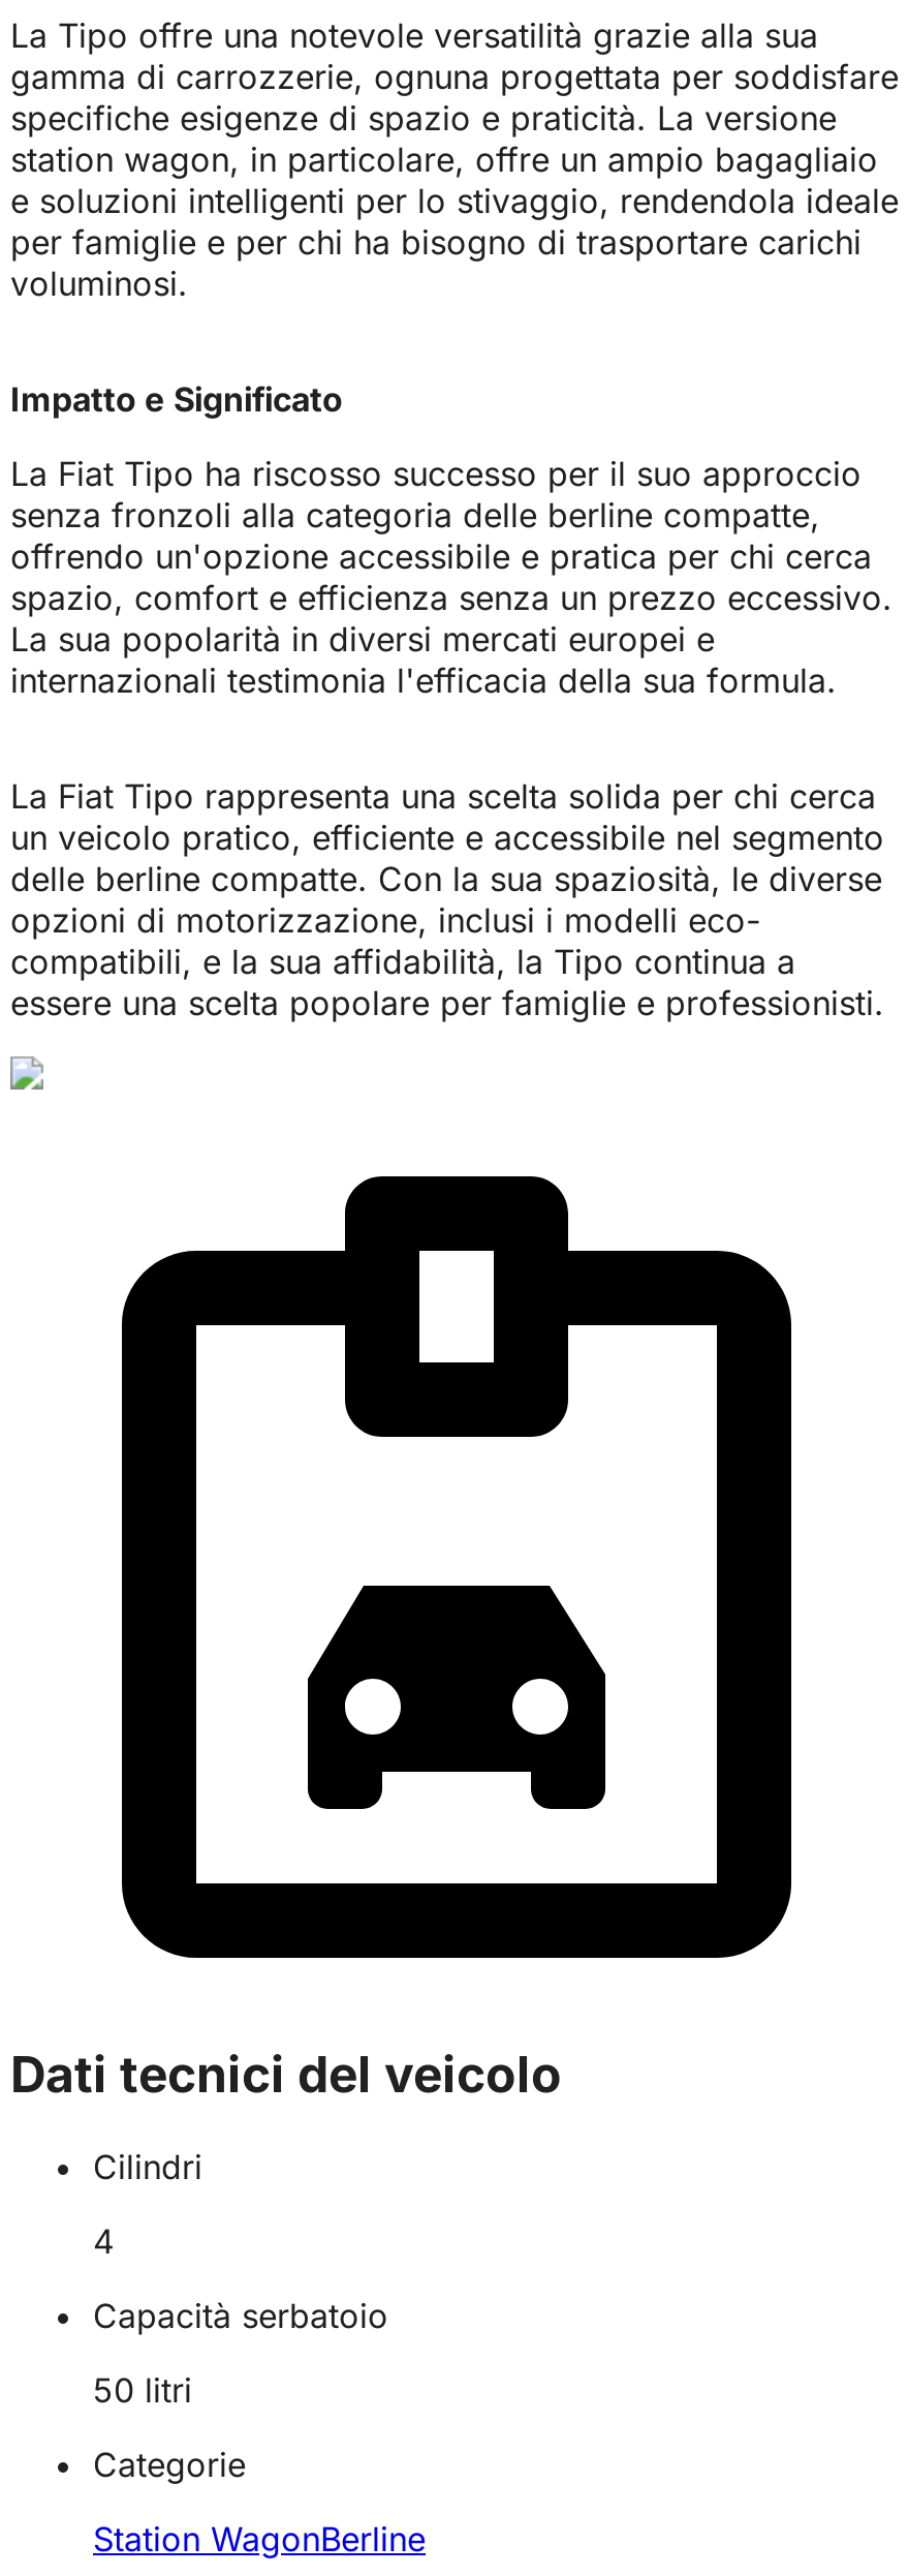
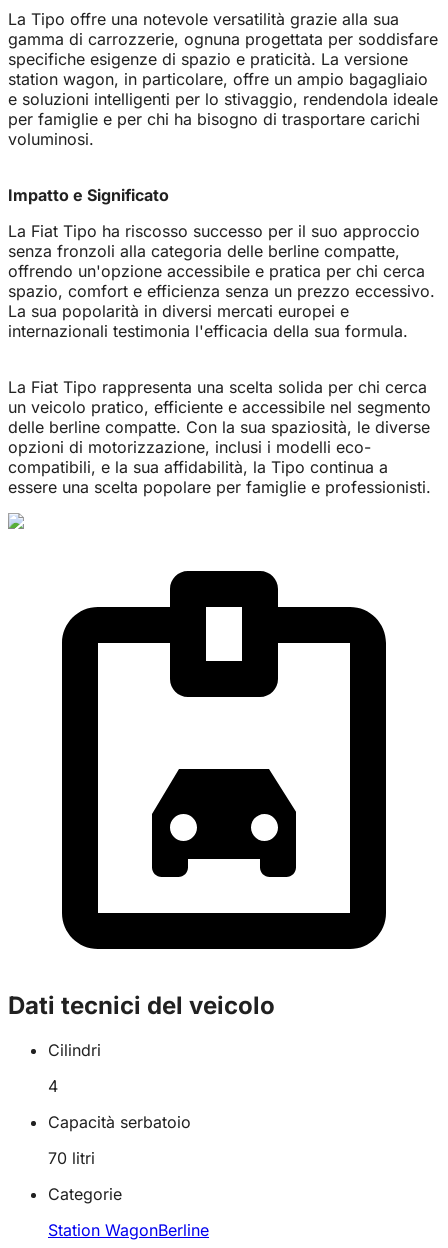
[93,2369,192,2410] 50 litri -> [48,1148,95,1168] 70 litri

